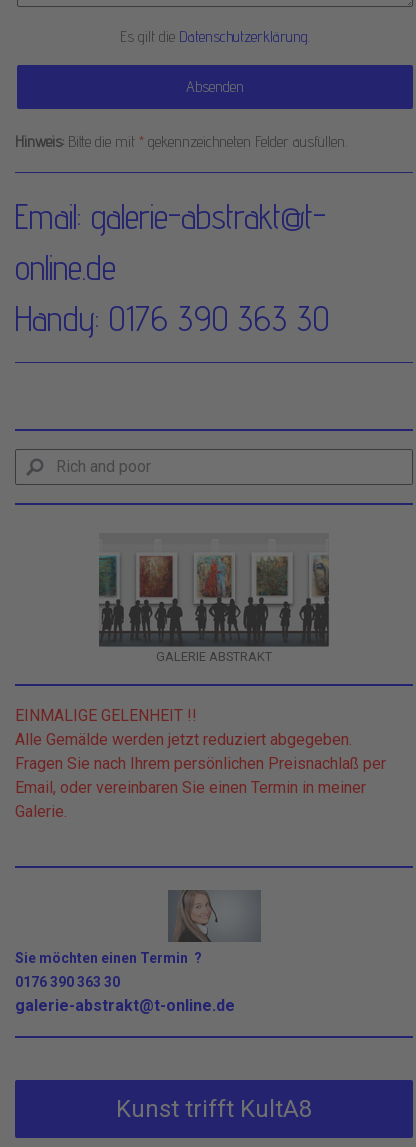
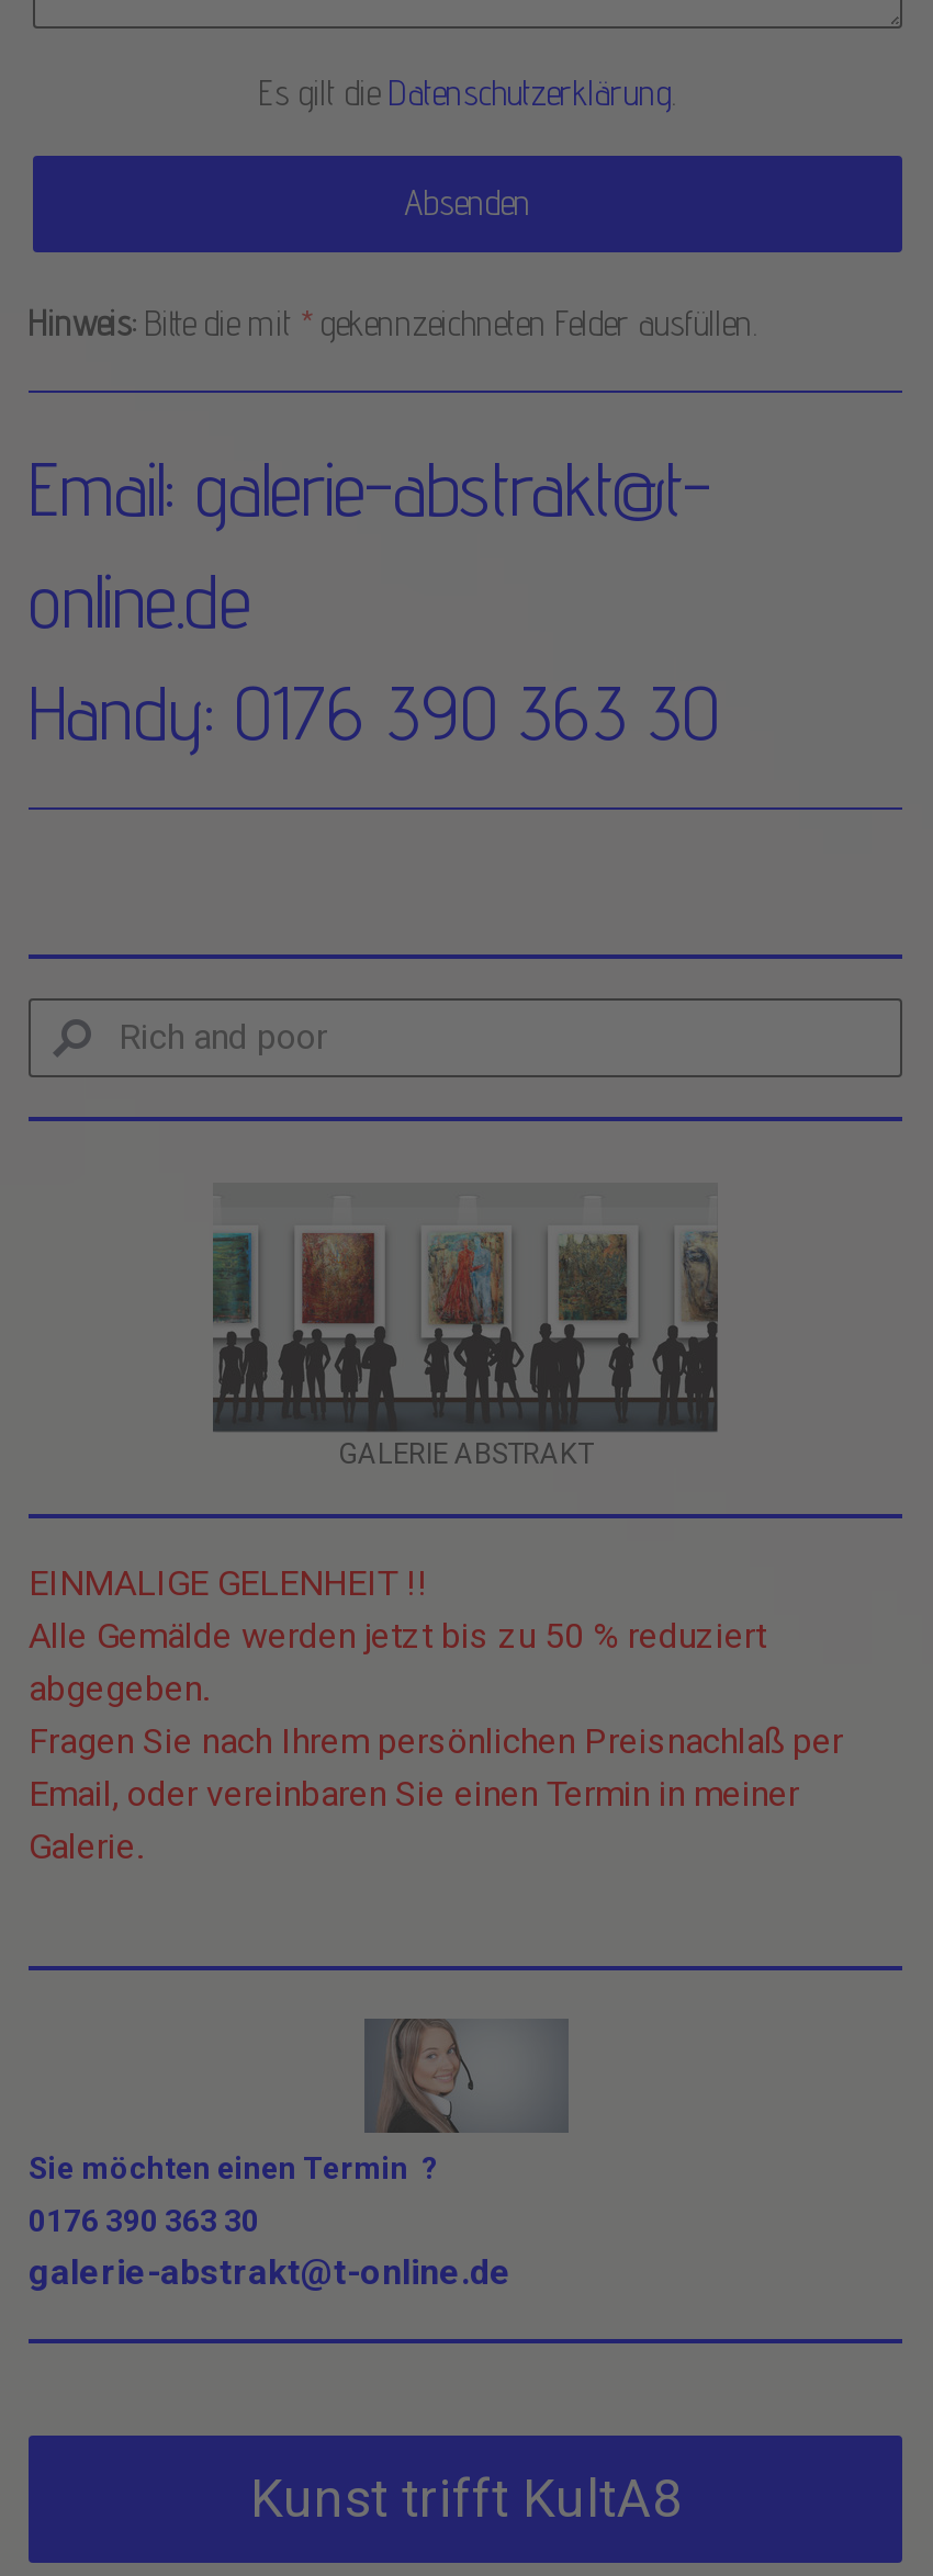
[15,730,356,749] Alle Gemälde werden jetzt reduziert abgegeben. -> [29,1614,766,1708] Alle Gemälde werden jetzt bis zu 50 % reduziert | abgegeben.

